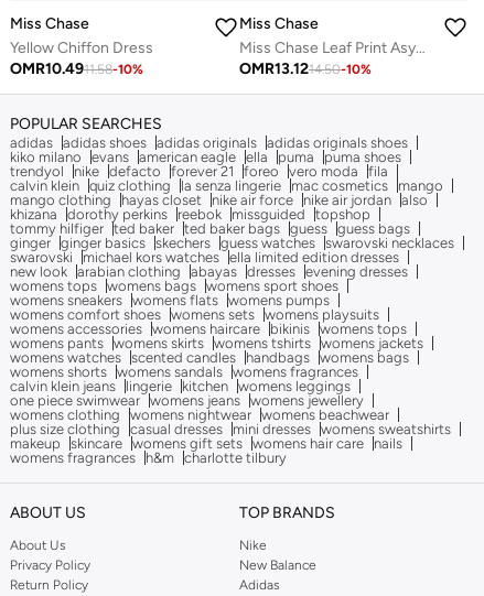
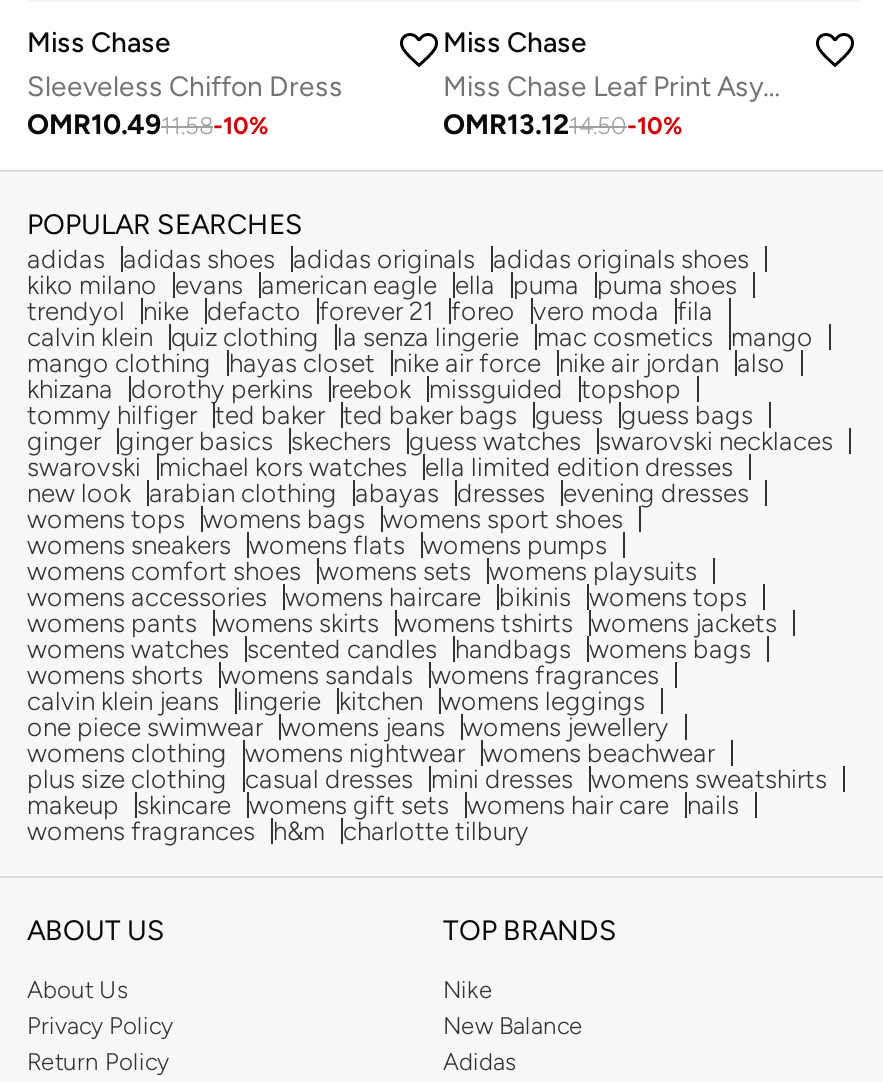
[10,39,153,58] Yellow Chiffon Dress -> [27,71,343,105] Sleeveless Chiffon Dress

